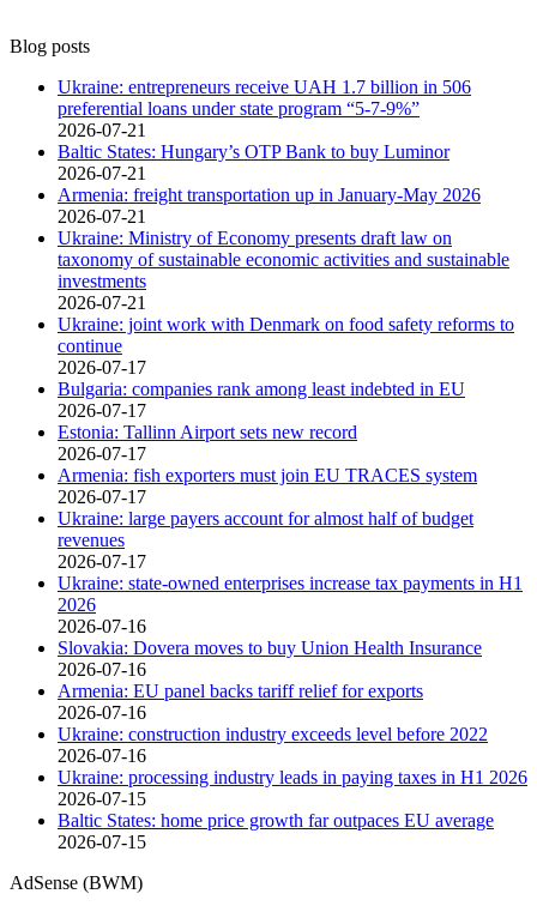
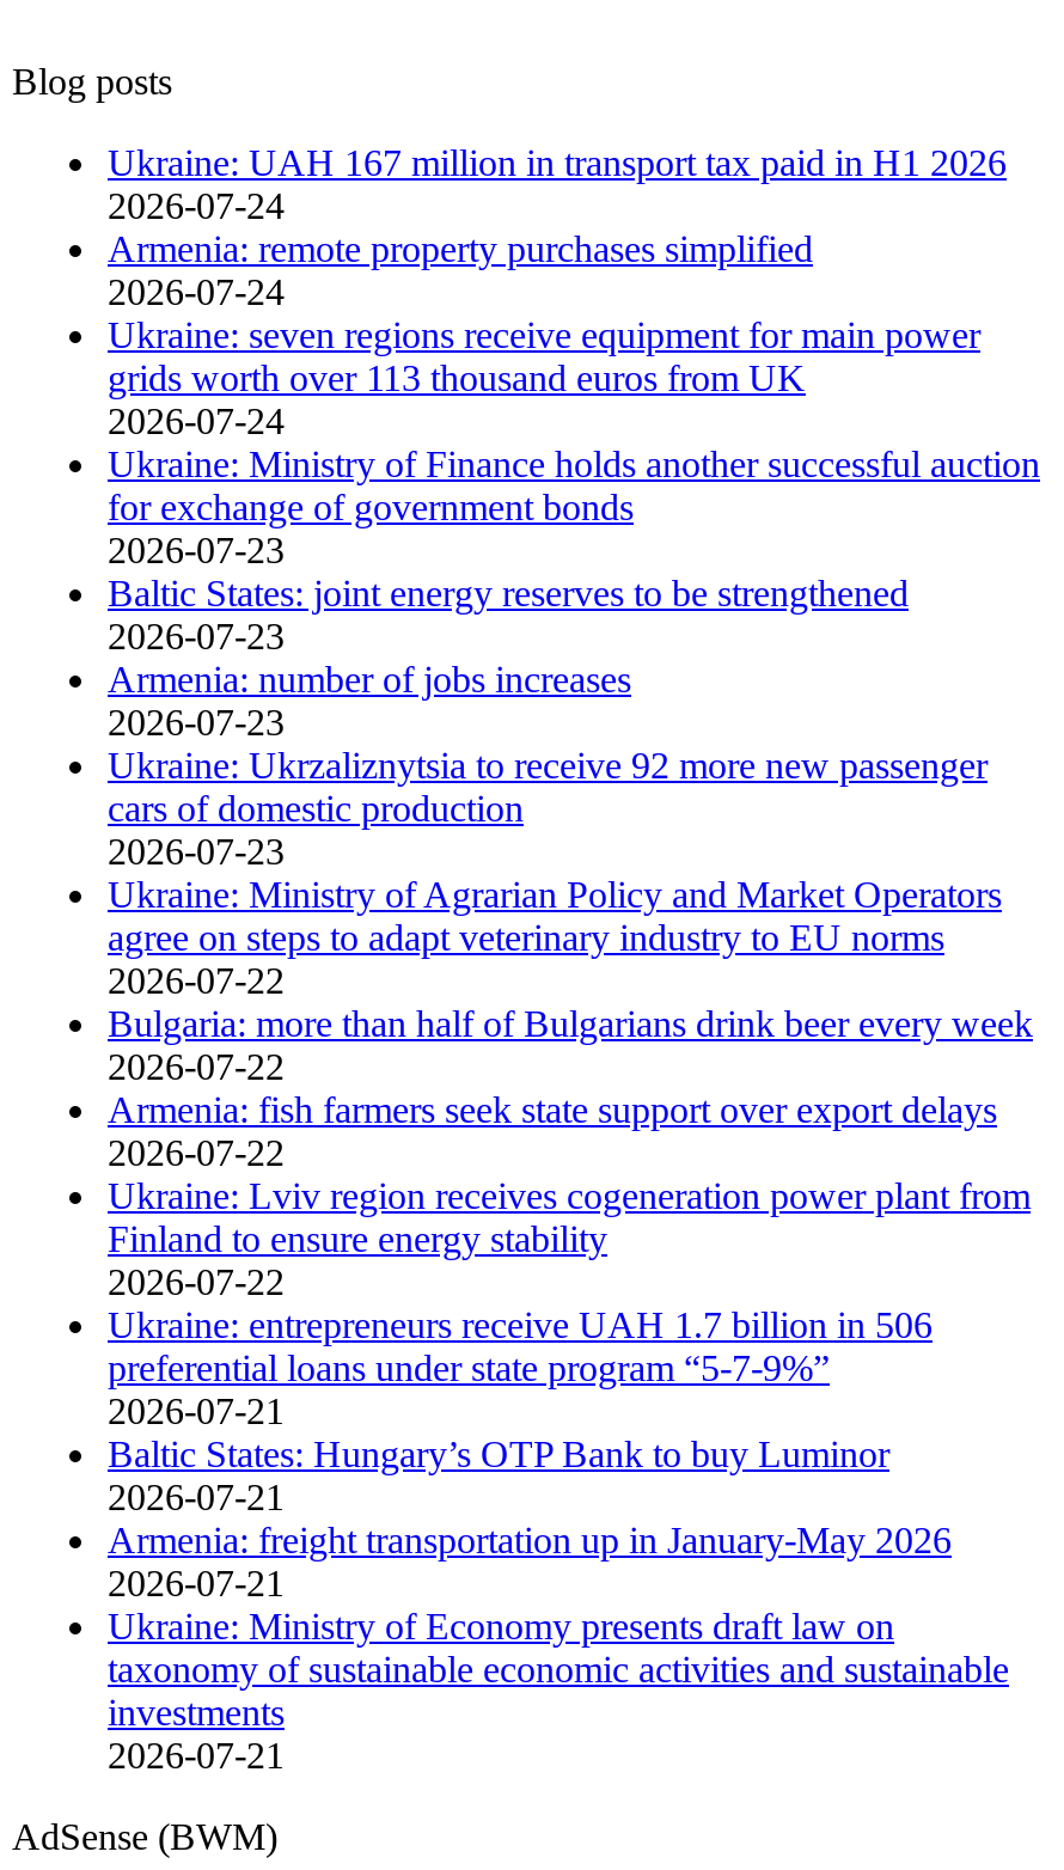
none -> [108,142,1040,1302] Ukraine: UAH 167 million in transport tax paid in H1 2026 | 2026-07-24 | Armenia: remote property purchases simplified | 2026-07-24 | Ukraine: seven regions receive equipment for main power | grids worth over 113 thousand euros from UK | 2026-07-24 | Ukraine: Ministry of Finance holds another successful auction | for exchange of government bonds | 2026-07-23 | Baltic States: joint energy reserves to be strengthened | 2026-07-23 | Armenia: number of jobs increases | 2026-07-23 | Ukraine: Ukrzaliznytsia to receive 92 more new passenger | cars of domestic production | 2026-07-23 | Ukraine: Ministry of Agrarian Policy and Market Operators | agree on steps to adapt veterinary industry to EU norms | 2026-07-22 | Bulgaria: more than half of Bulgarians drink beer every week | 2026-07-22 | Armenia: fish farmers seek state support over export delays | 2026-07-22 | Ukraine: Lviv region receives cogeneration power plant from | Finland to ensure energy stability | 2026-07-22
moved [58,76,509,313] -> [108,1304,1009,1775]: Ukraine: entrepreneurs receive UAH 1.7 billion in 506 | preferential loans under state program “5-7-9%” | 2026-07-21 | ... | investments | 2026-07-21
[58,314,527,852] Ukraine: joint work with Denmark on food safety reforms to | continue | 2026-07-17 | Bulgaria: companies rank among least indebted in EU | 2026-07-17 | Estonia: Tallinn Airport sets new record | 2026-07-17 | Armenia: fish exporters must join EU TRACES system | 2026-07-17 | Ukraine: large payers account for almost half of budget | revenues | 2026-07-17 | Ukraine: state-owned enterprises increase tax payments in H1 | 2026 | 2026-07-16 | Slovakia: Dovera moves to buy Union Health Insurance | 2026-07-16 | Armenia: EU panel backs tariff relief for exports | 2026-07-16 | Ukraine: construction industry exceeds level before 2022 | 2026-07-16 | Ukraine: processing industry leads in paying taxes in H1 2026 | 2026-07-15 | Baltic States: home price growth far outpaces EU average | 2026-07-15 -> none

